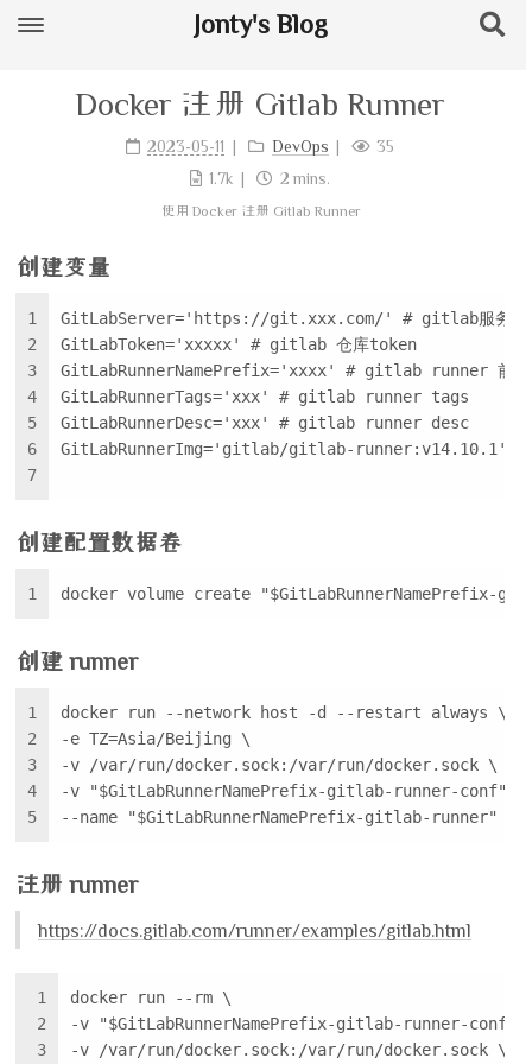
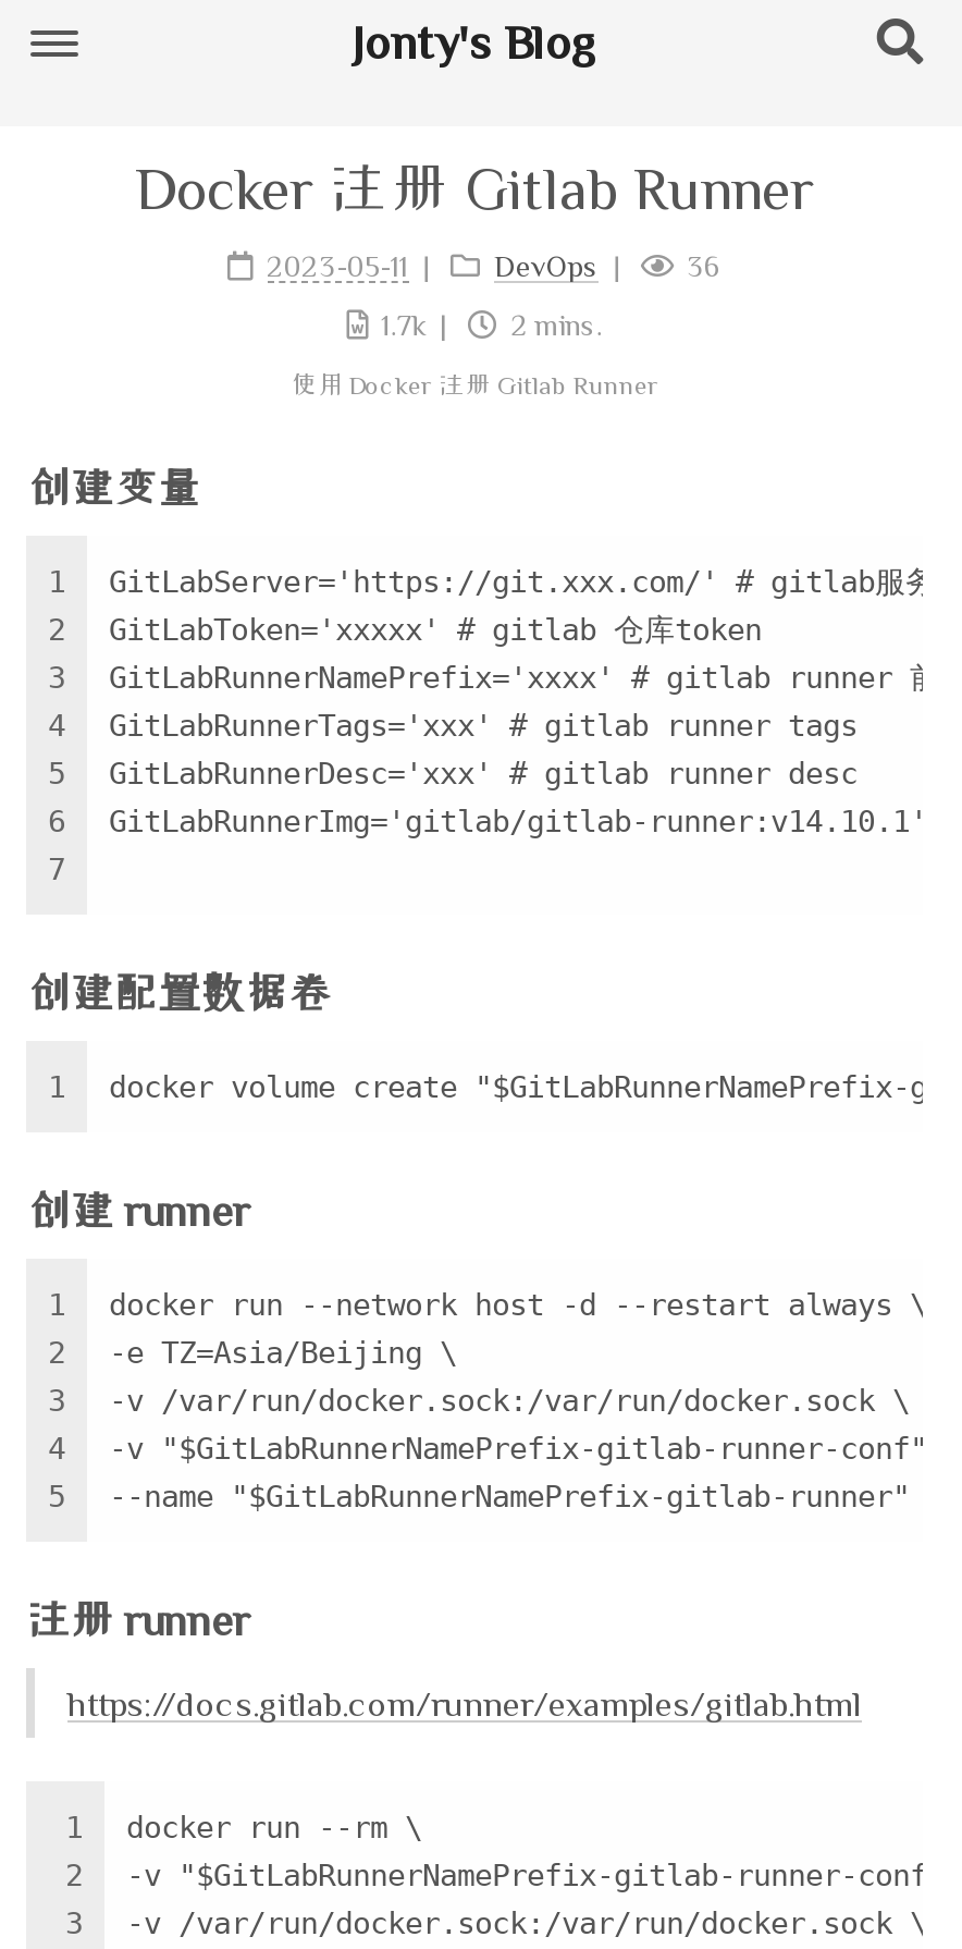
[376,138,394,154] 35 -> [687,250,721,281] 36

